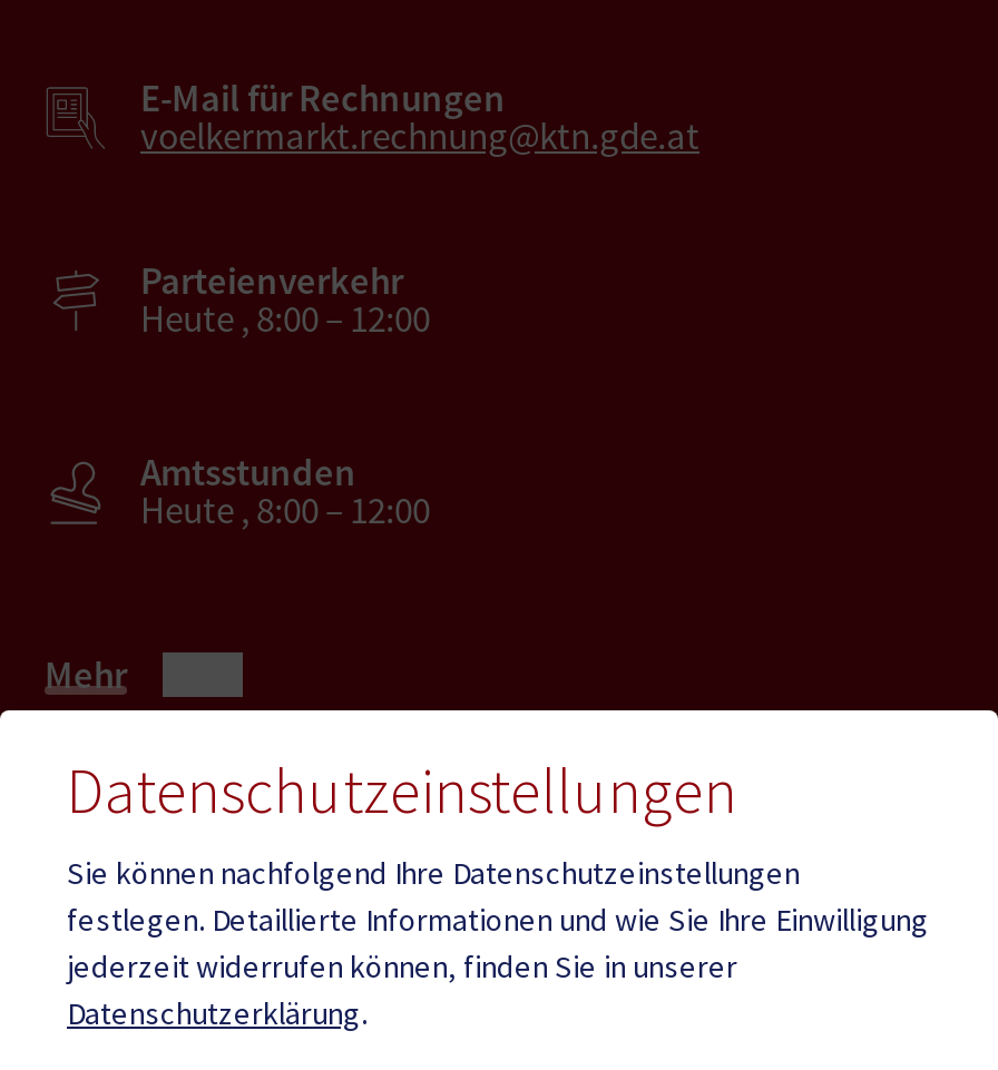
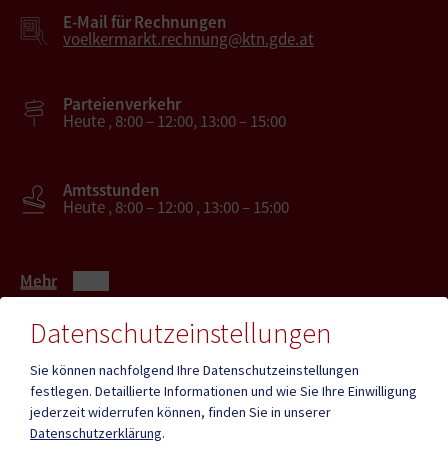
[140,294,430,343] Heute , 8:00 – 12:00 -> [63,110,286,132] Heute , 8:00 – 12:00, 13:00 – 15:00
[140,486,430,535] Heute , 8:00 – 12:00 -> [63,196,289,218] Heute , 8:00 – 12:00 , 13:00 – 15:00

